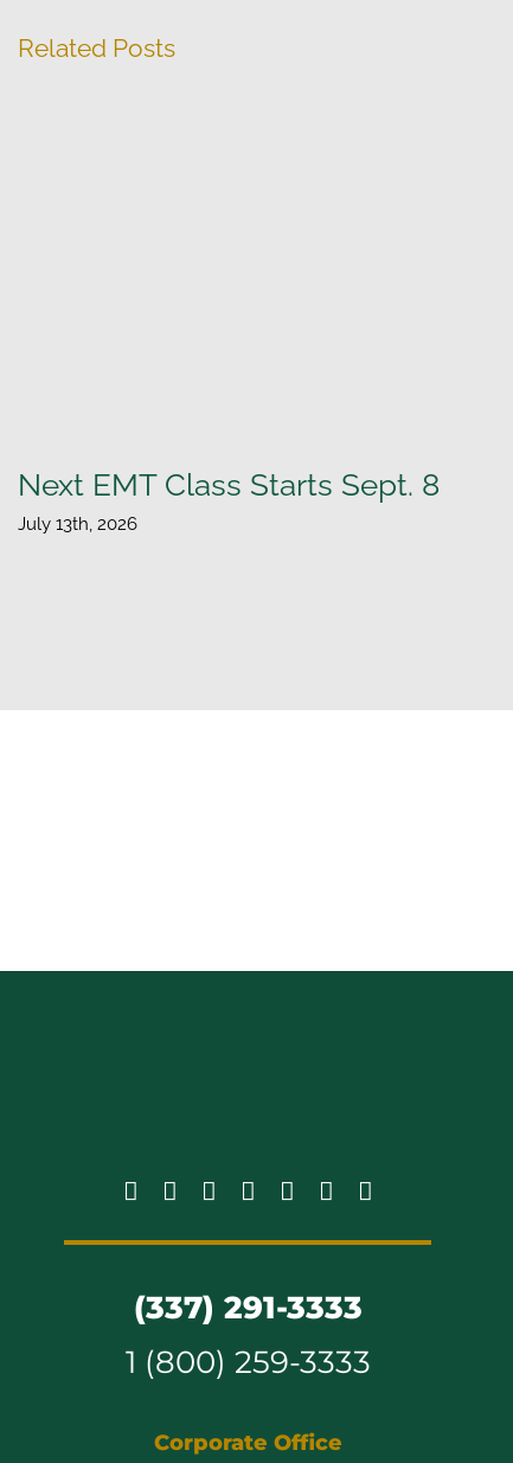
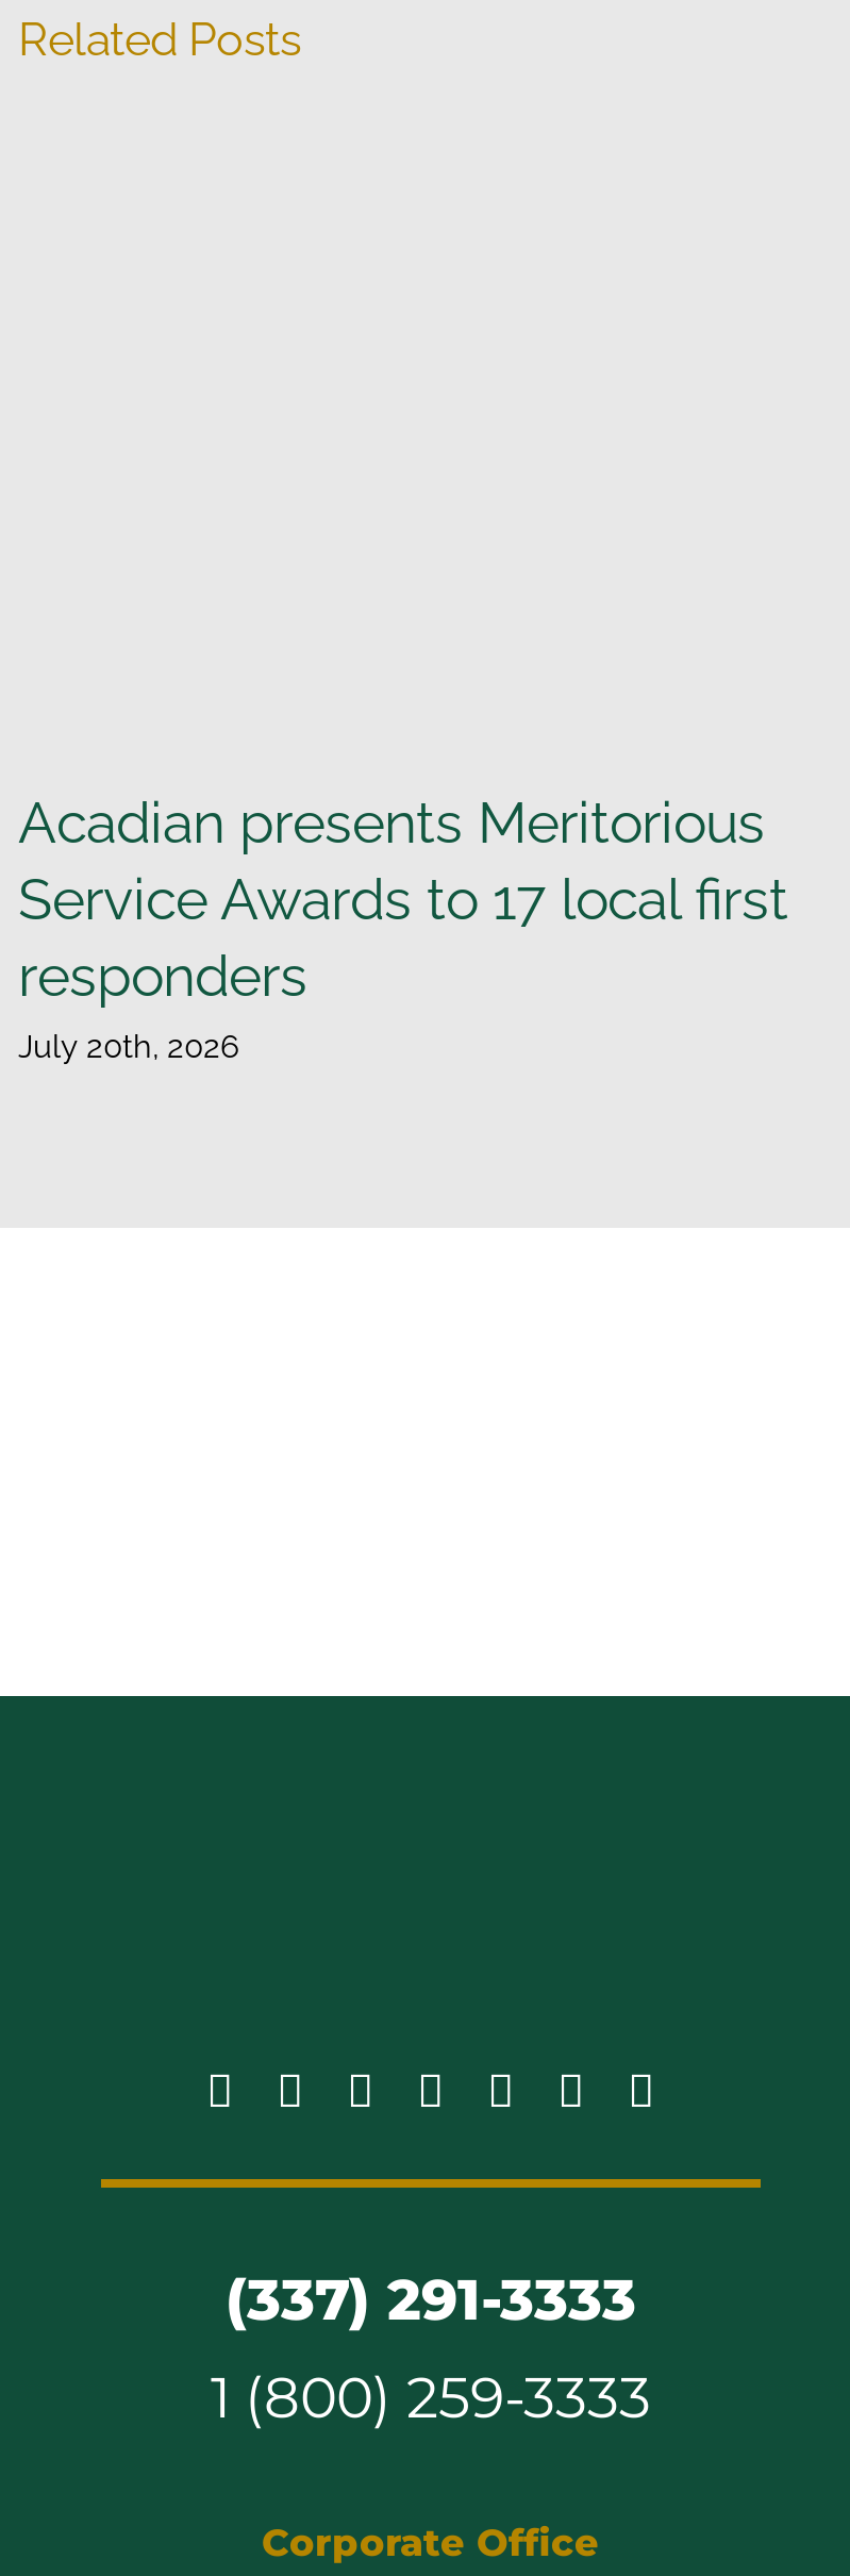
[18,466,440,535] Next EMT Class Starts Sept. 8 | July 13th, 2026 -> [18,790,788,1066] Acadian presents Meritorious | Service Awards to 17 local first | responders | July 20th, 2026

